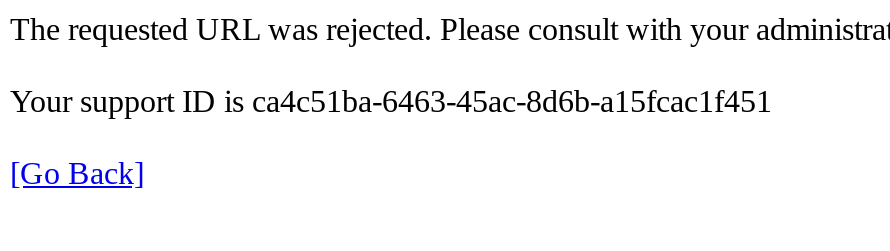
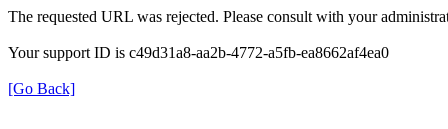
[10,84,772,118] Your support ID is ca4c51ba-6463-45ac-8d6b-a15fcac1f451 -> [8,44,389,61] Your support ID is c49d31a8-aa2b-4772-a5fb-ea8662af4ea0

